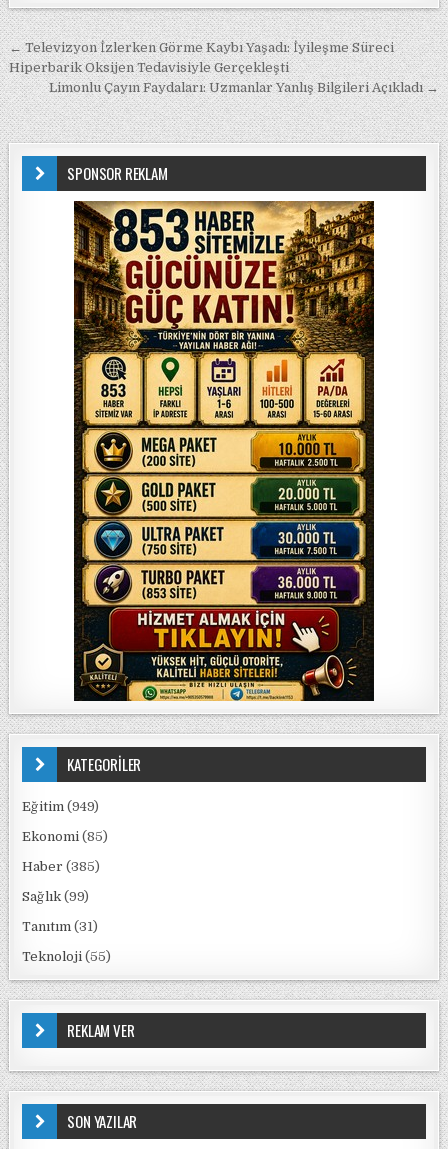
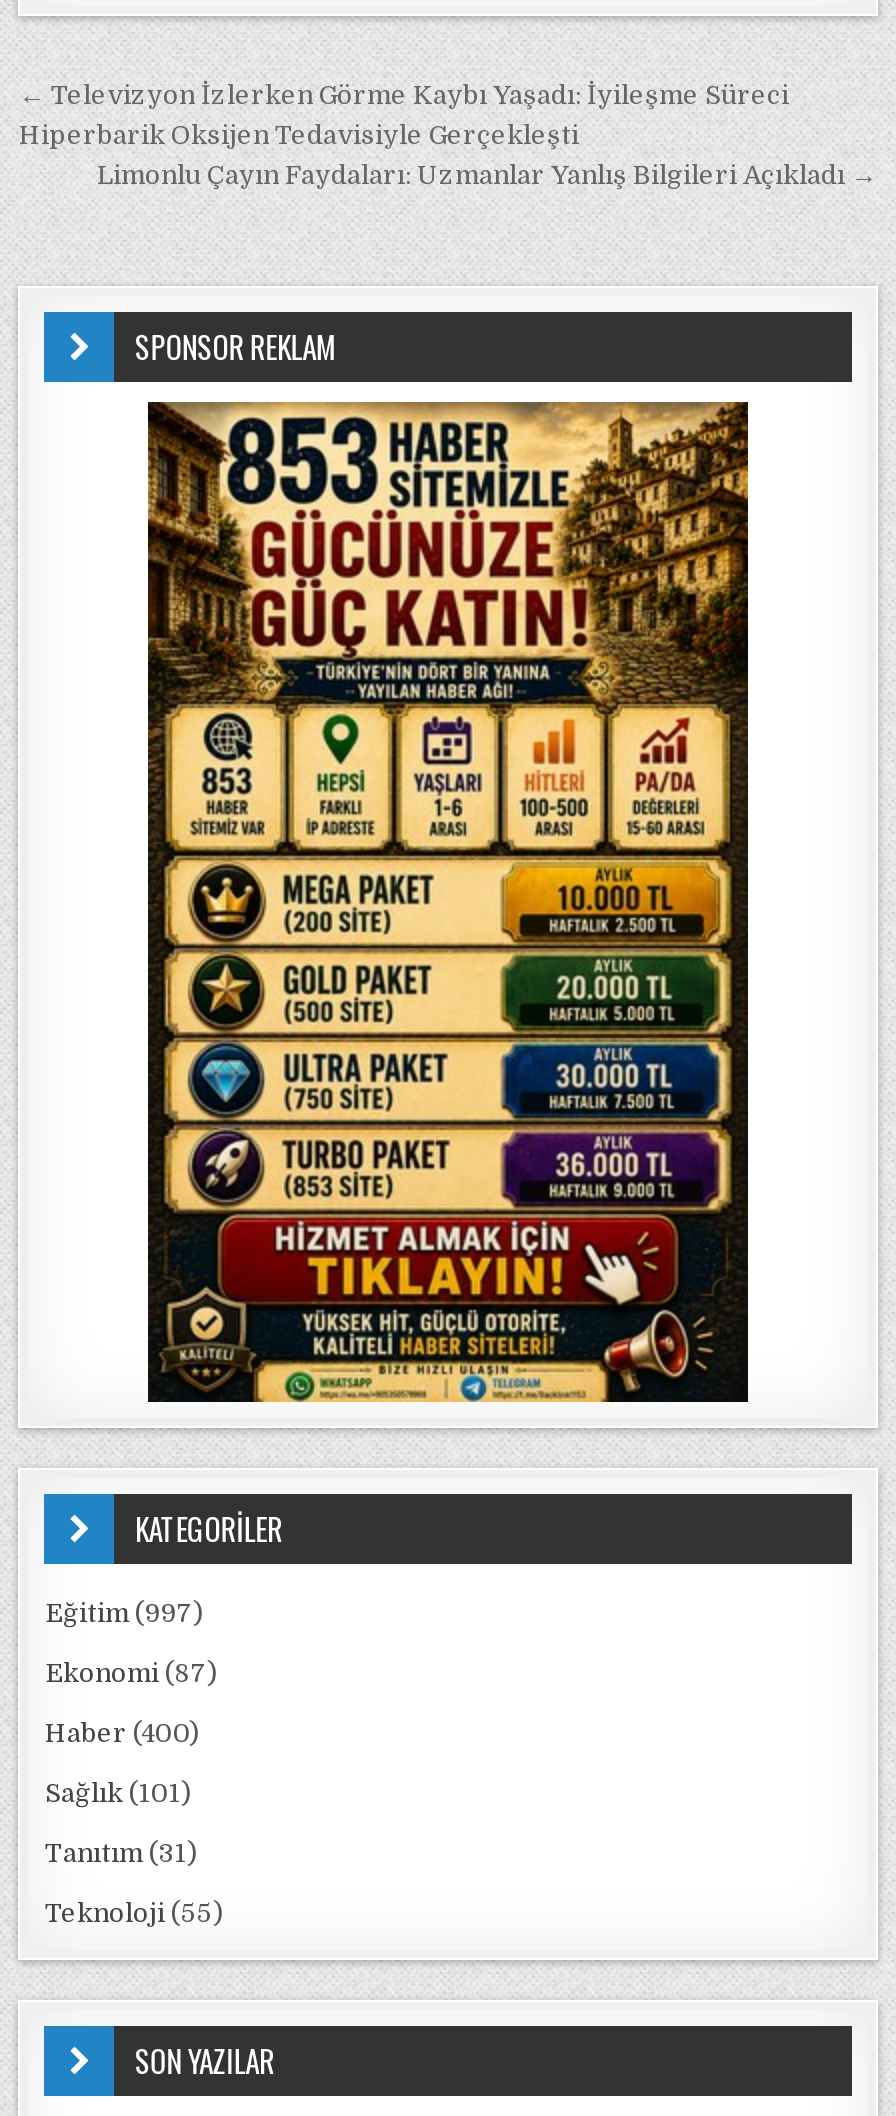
[22,799,99,814] Eğitim (949) -> [45,1598,203,1628] Eğitim (997)
[22,829,108,844] Ekonomi (85) -> [45,1658,217,1688] Ekonomi (87)
[22,859,100,874] Haber (385) -> [45,1718,199,1748] Haber (400)
[22,889,89,904] Sağlık (99) -> [45,1778,191,1808] Sağlık (101)
[67,1019,134,1041] REKLAM VER -> none

